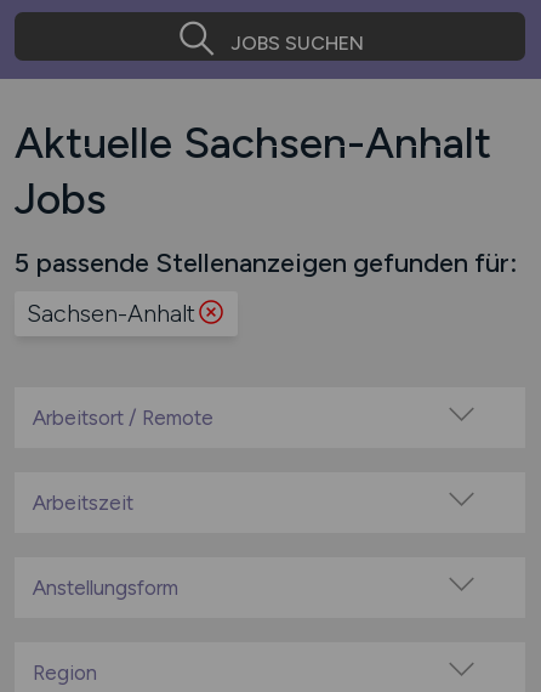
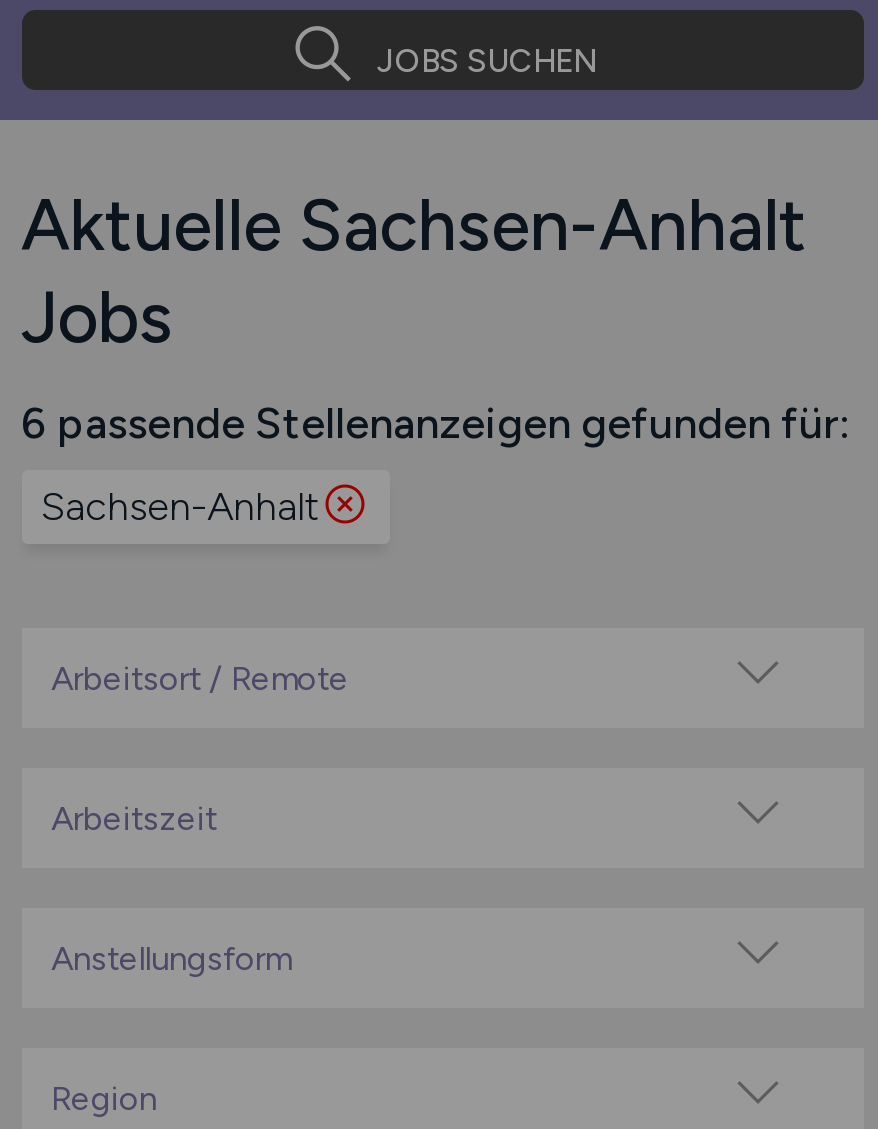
[14,246,516,278] 5 passende Stellenanzeigen gefunden für: -> [21,396,851,448] 6 passende Stellenanzeigen gefunden für:

